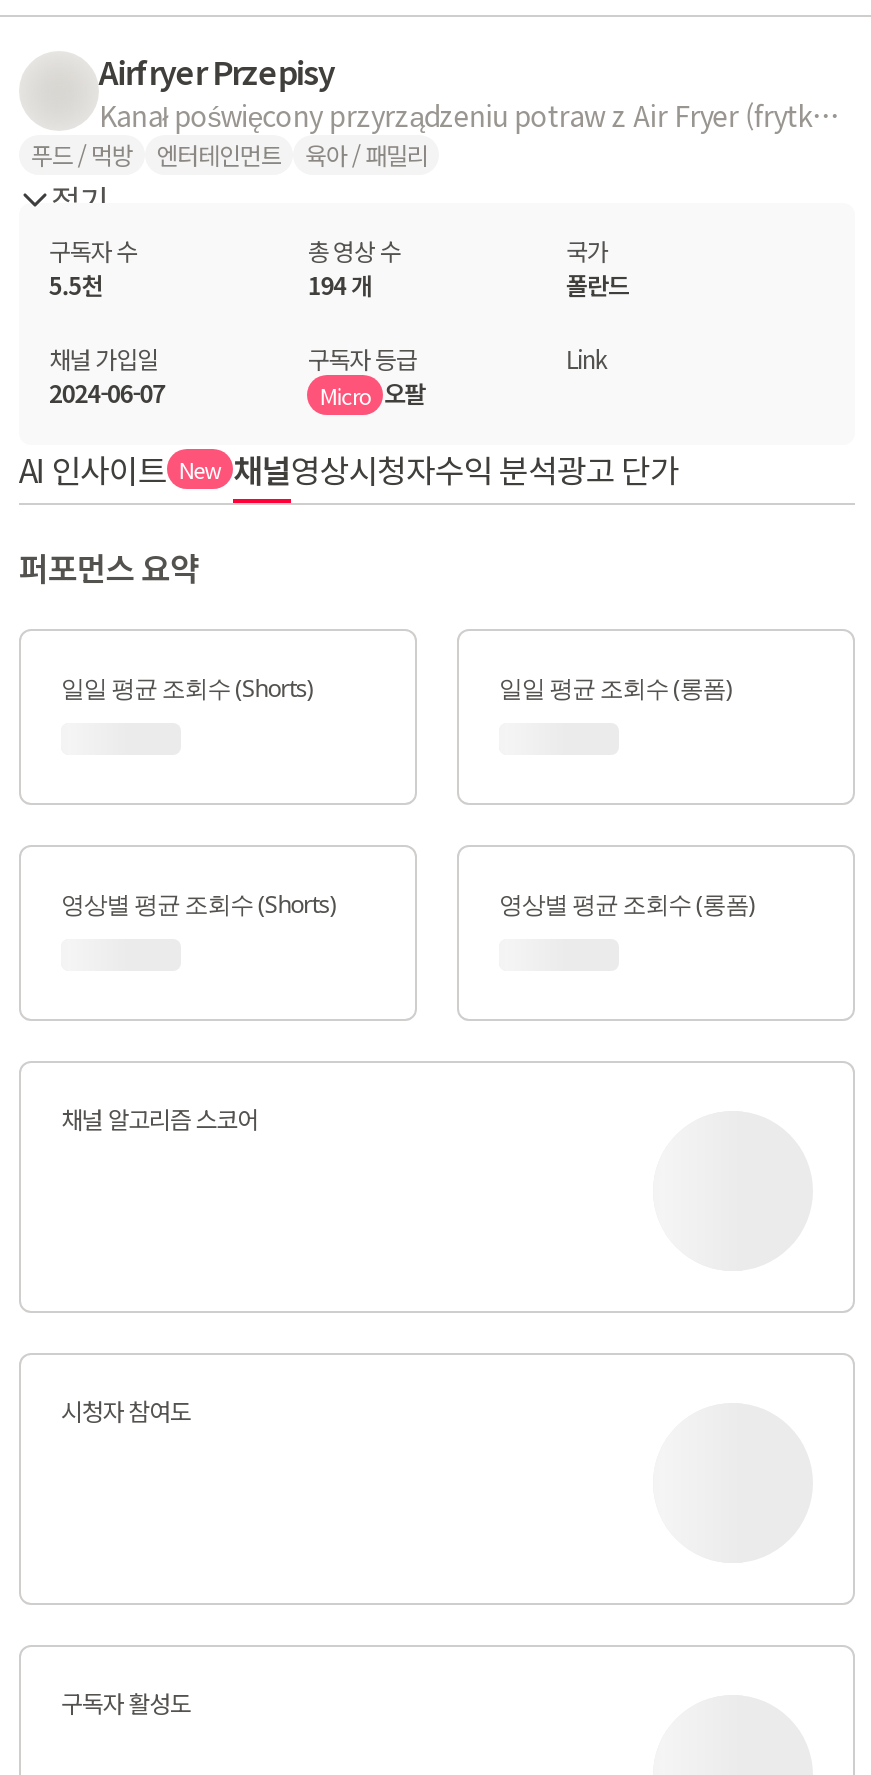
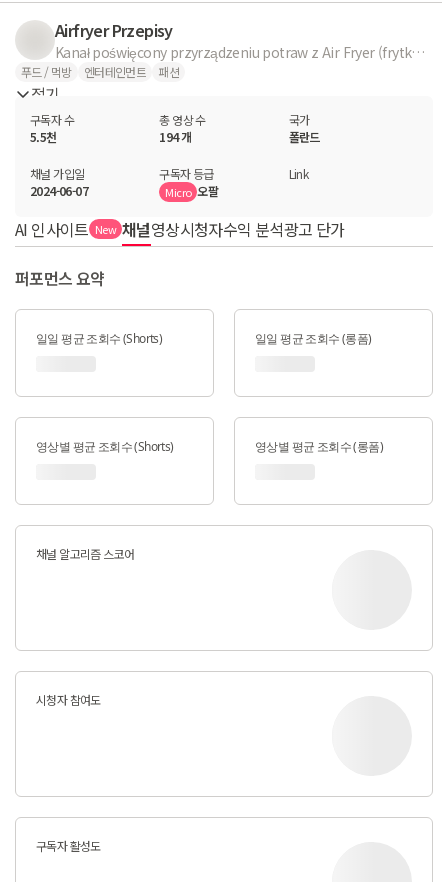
[305,137,428,171] 육아 / 패밀리 -> [158,63,179,80] 패션

